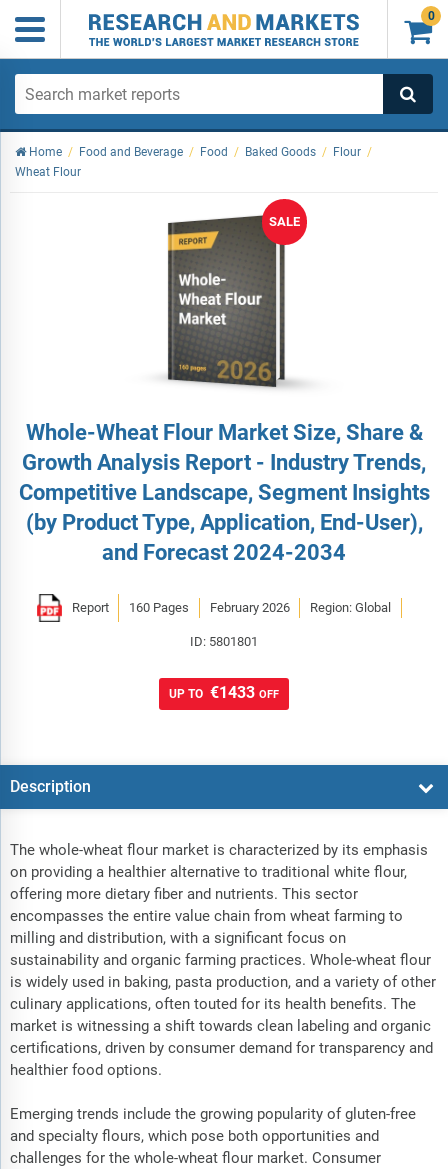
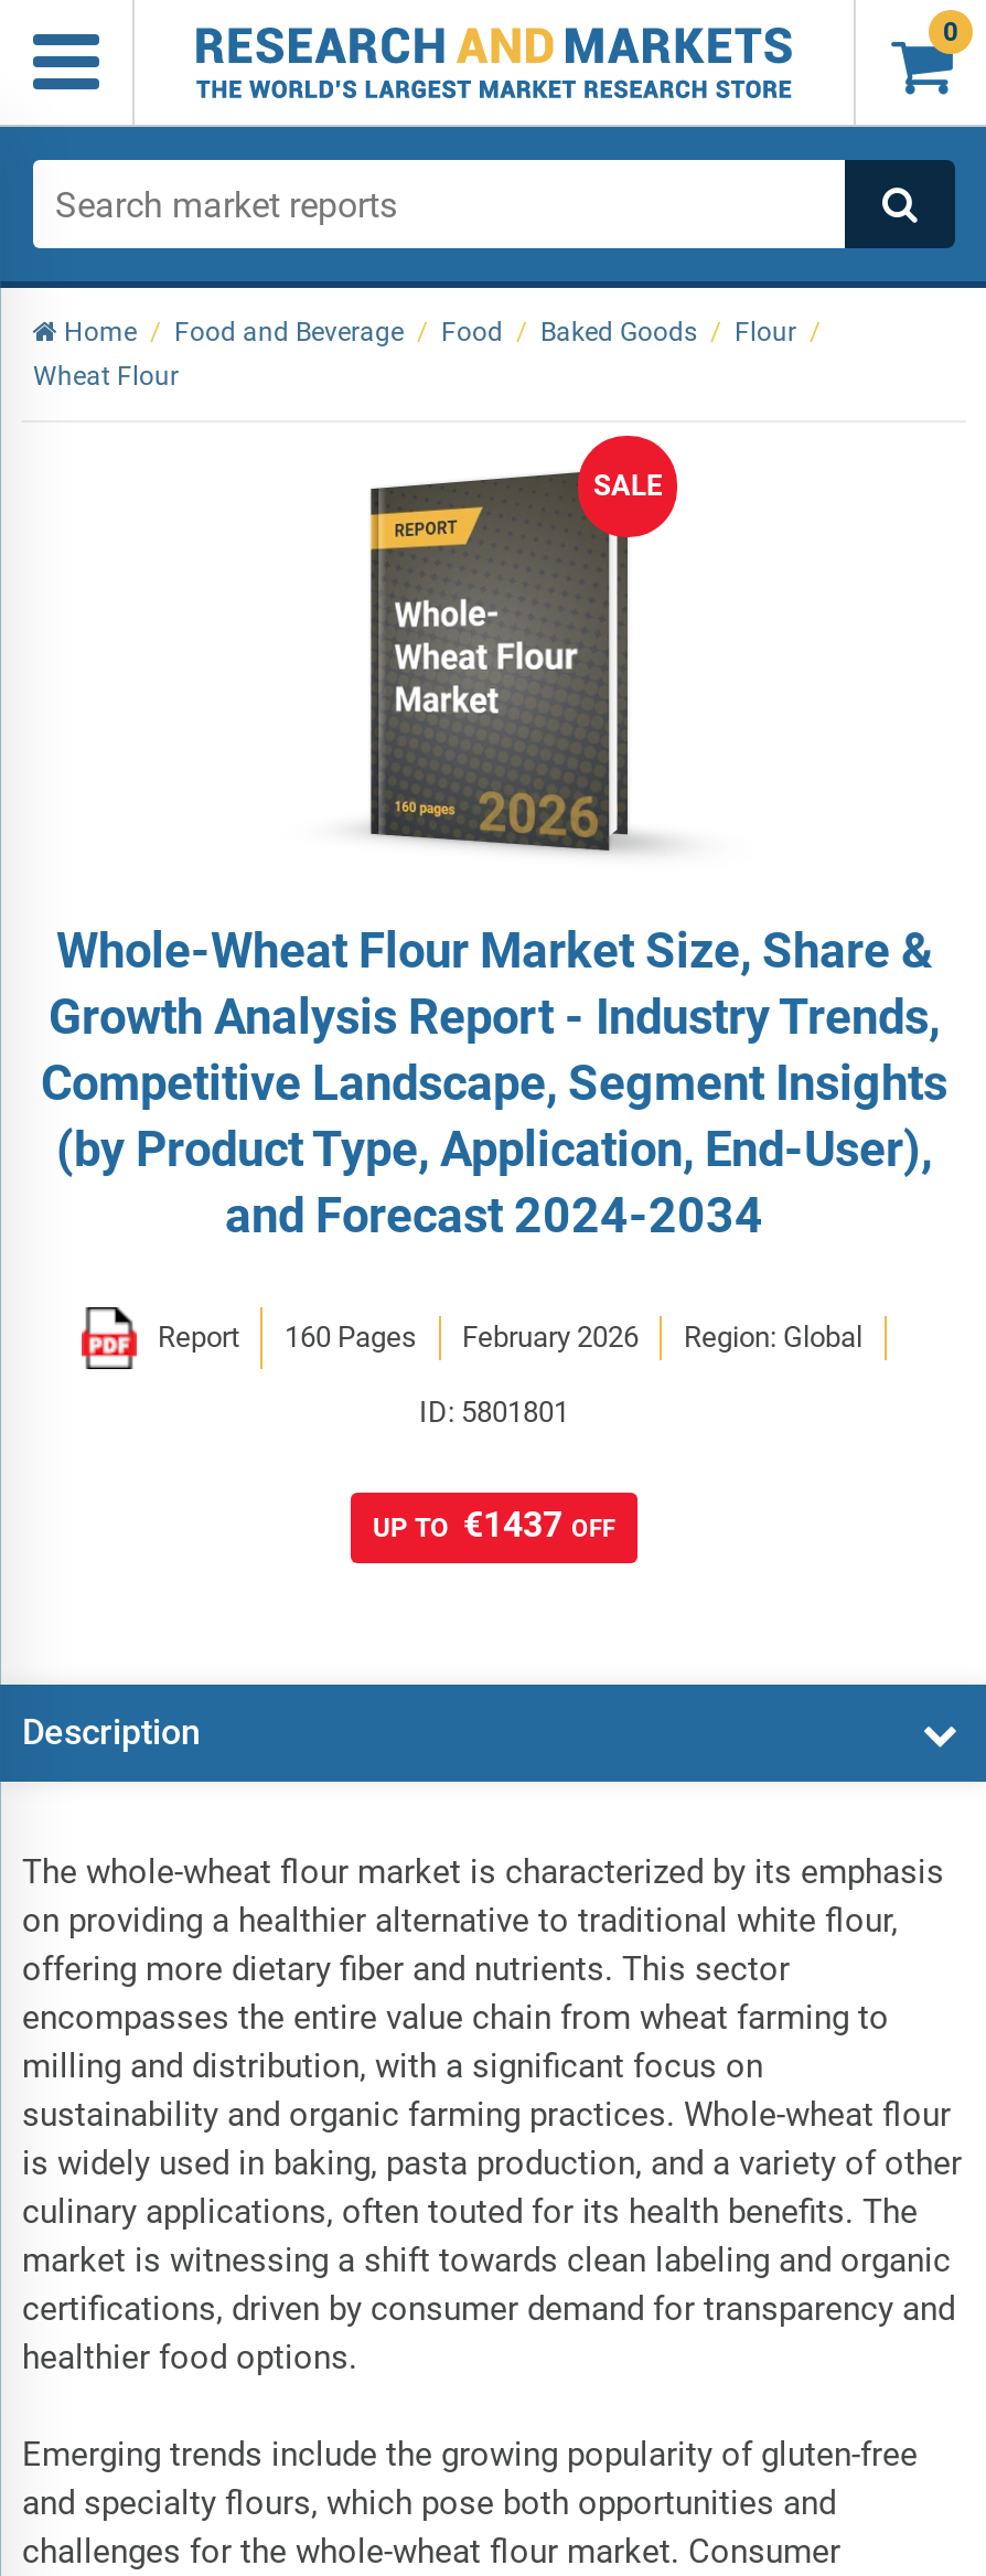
[169,683,279,702] UP TO €1433 OFF -> [373,1503,615,1545] UP TO €1437 OFF

